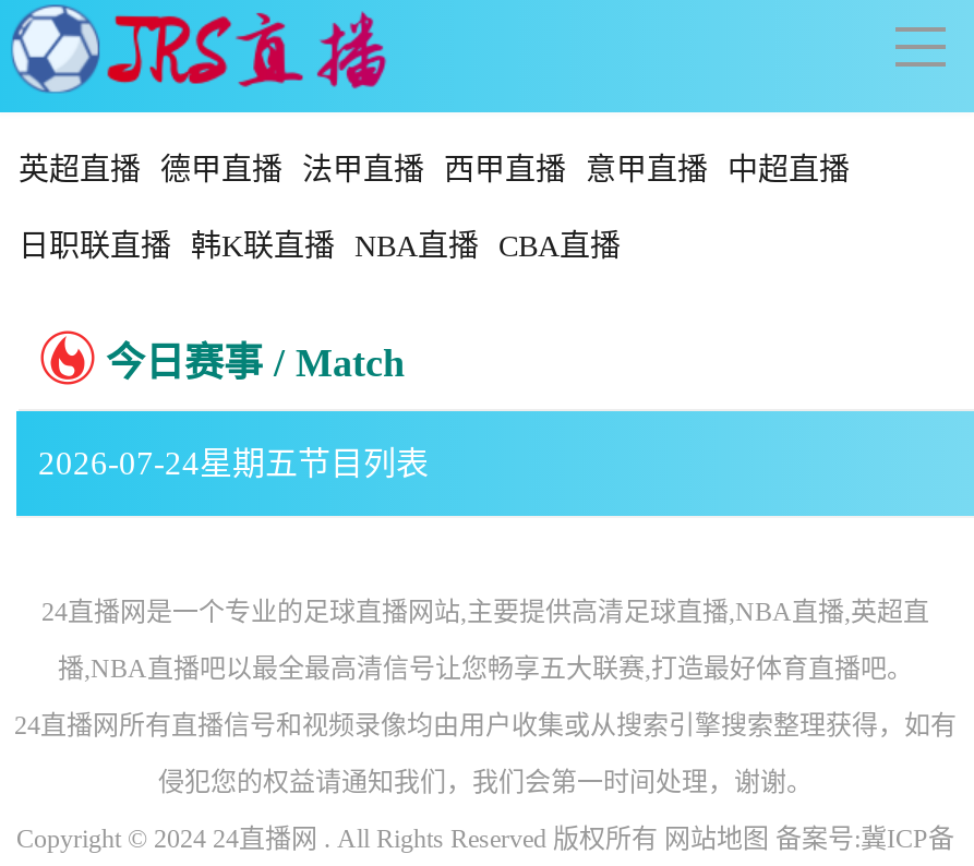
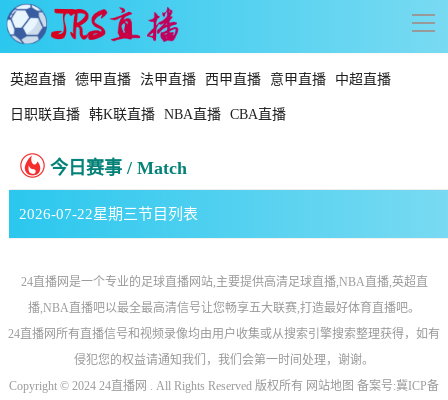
[38,446,429,481] 2026-07-24星期五节目列表 -> [19,206,198,222] 2026-07-22星期三节目列表

